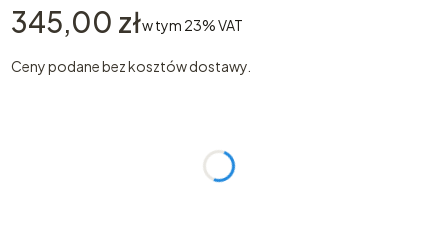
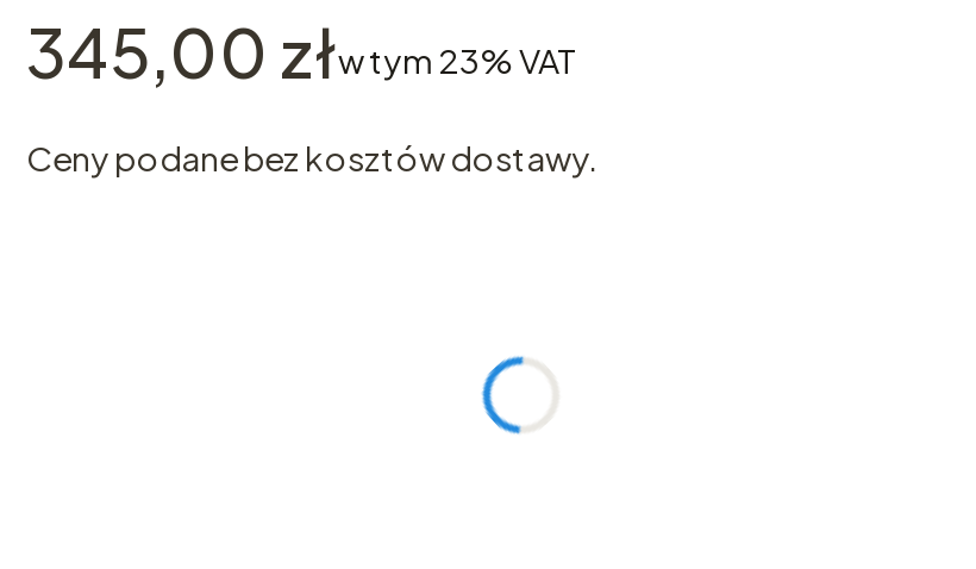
[203,150,236,183] [image] -> [481,355,559,433] [image]

